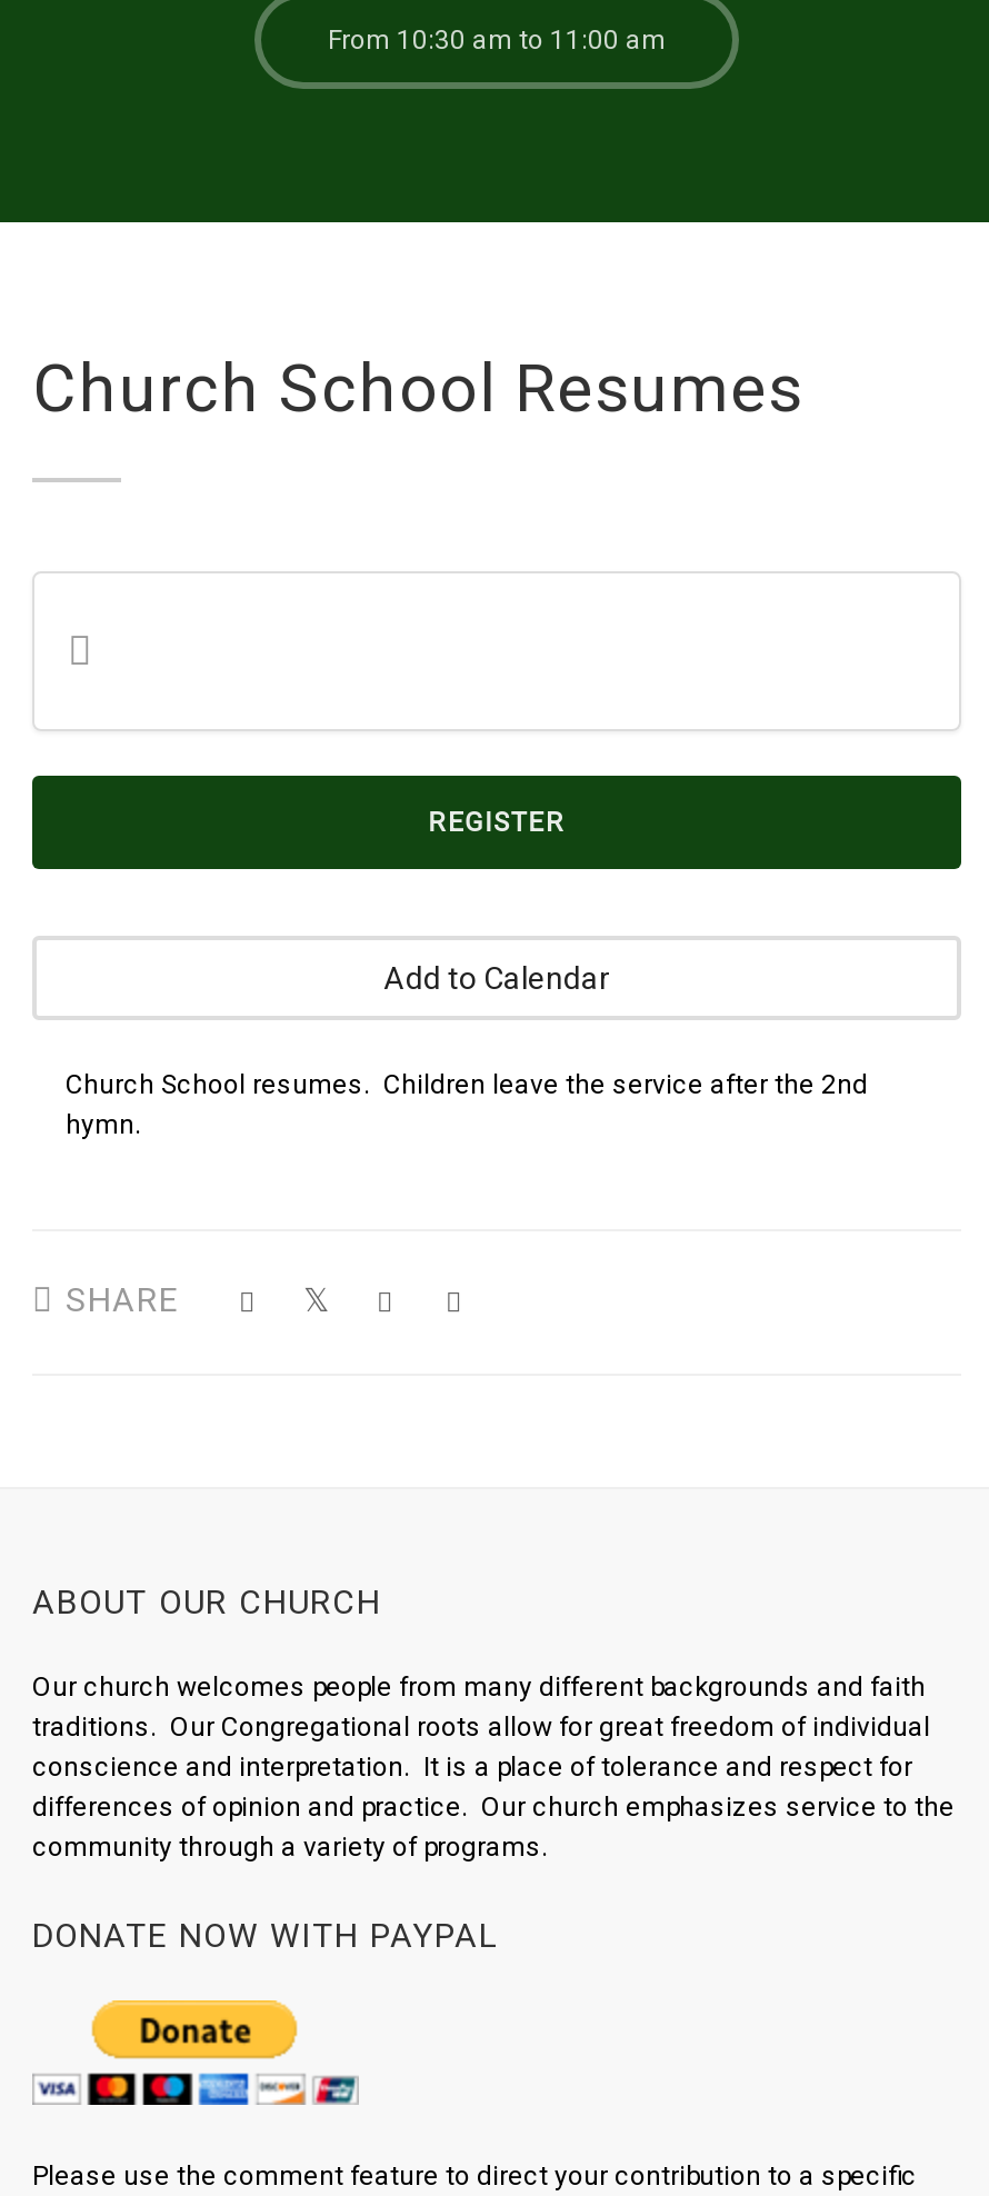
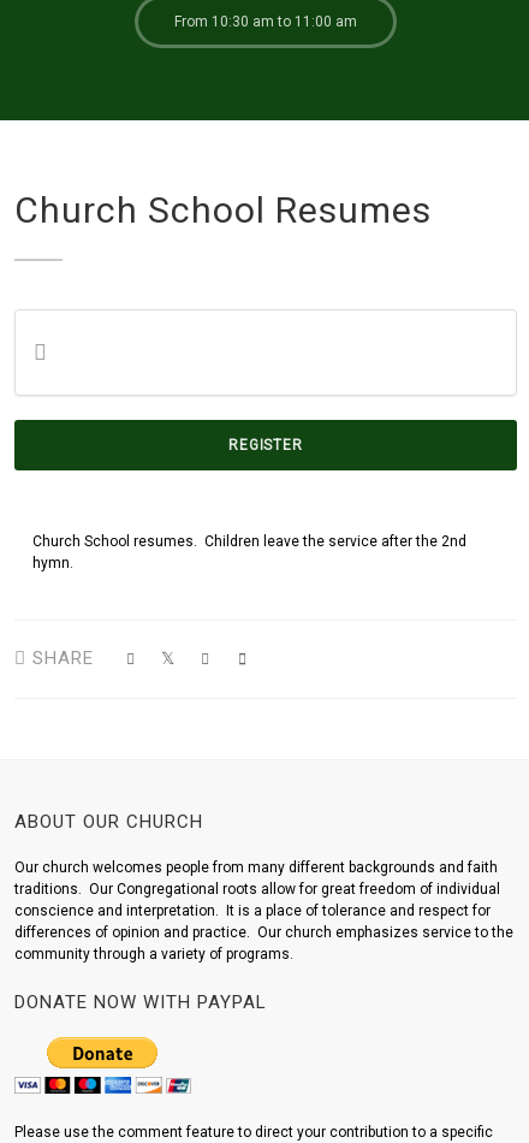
[383,960,610,996] Add to Calendar -> none

